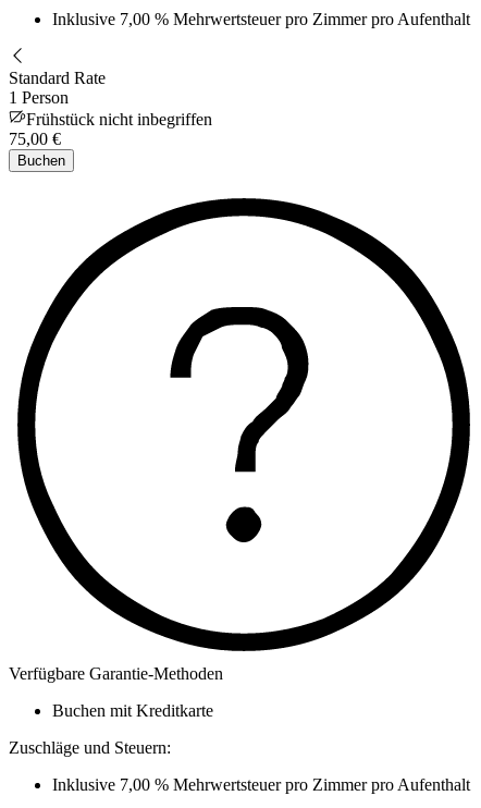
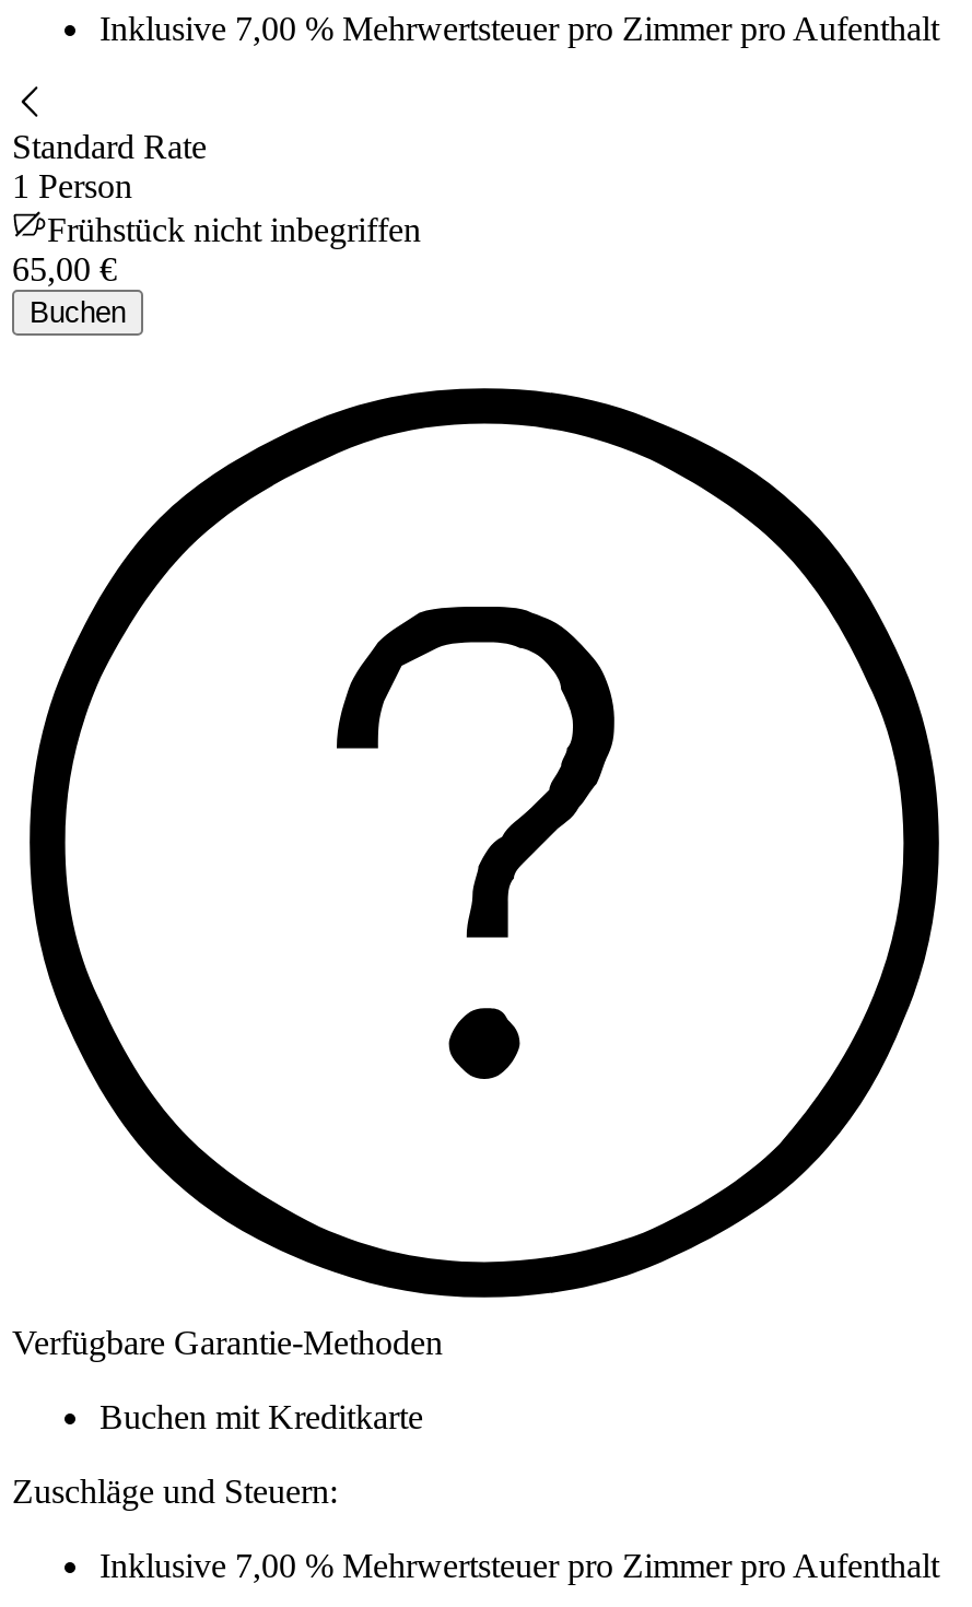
[9,129,61,148] 75,00 € -> [12,250,117,287] 65,00 €

